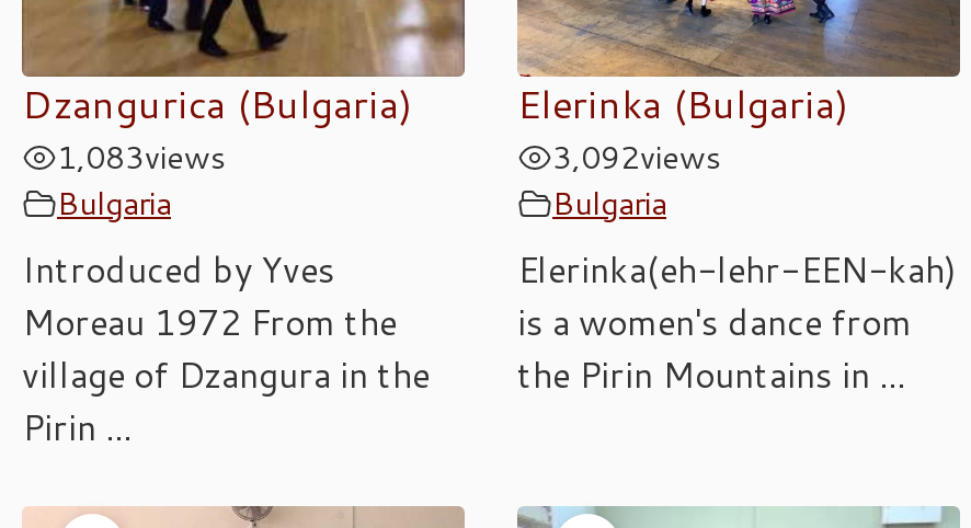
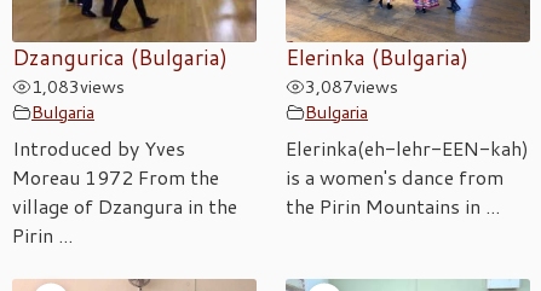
[552,134,721,180] 3,092views -> [305,74,398,99] 3,087views

